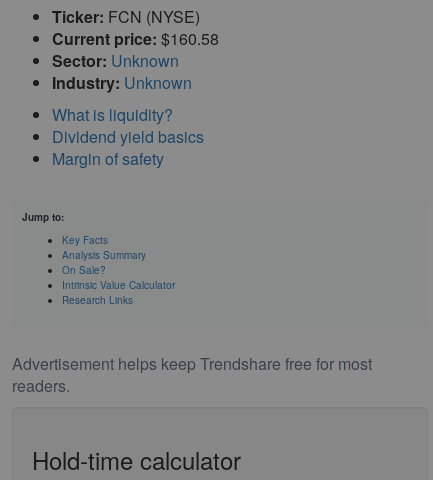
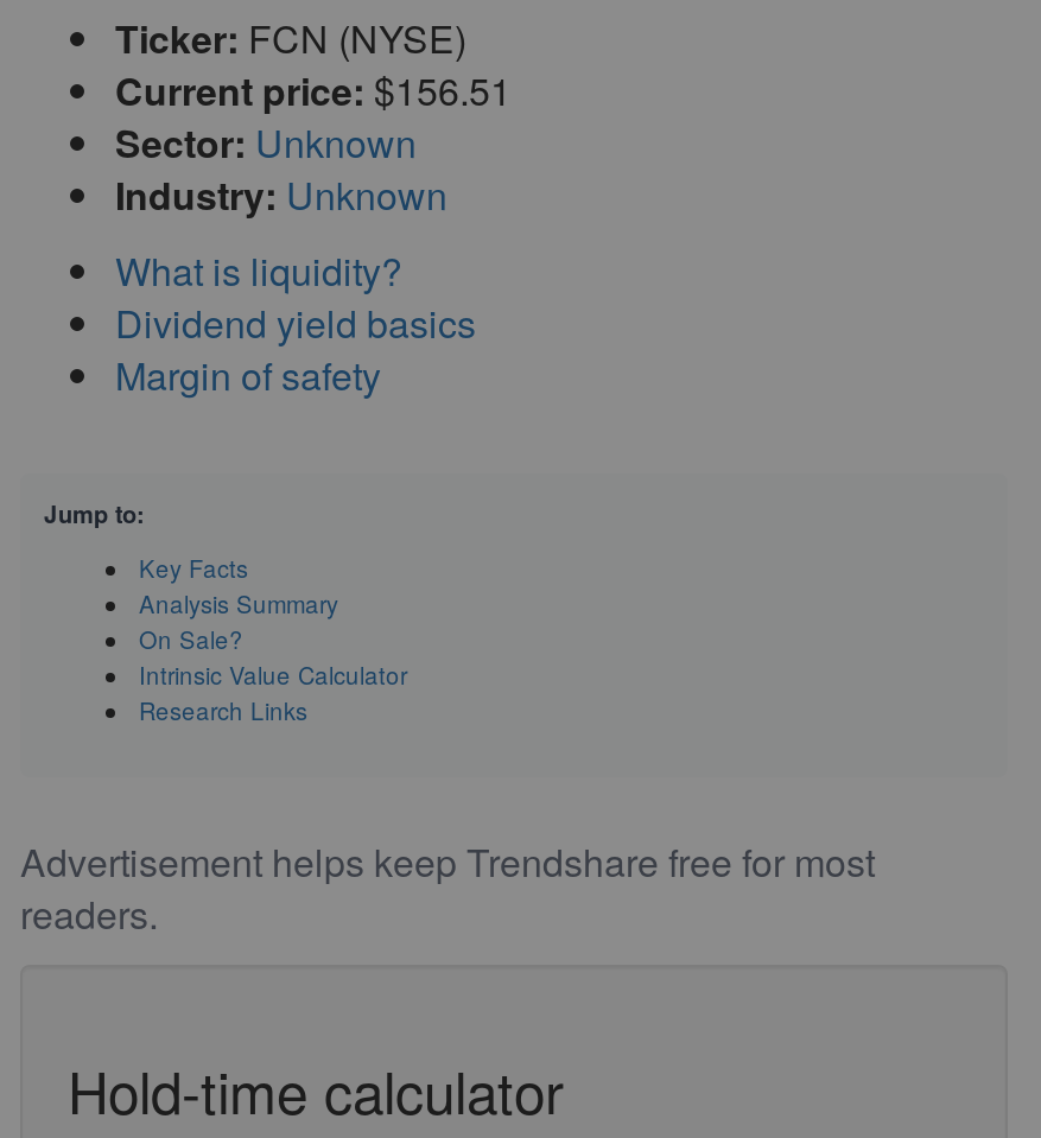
[52,27,219,50] Current price: $160.58 -> [115,63,512,117] Current price: $156.51

